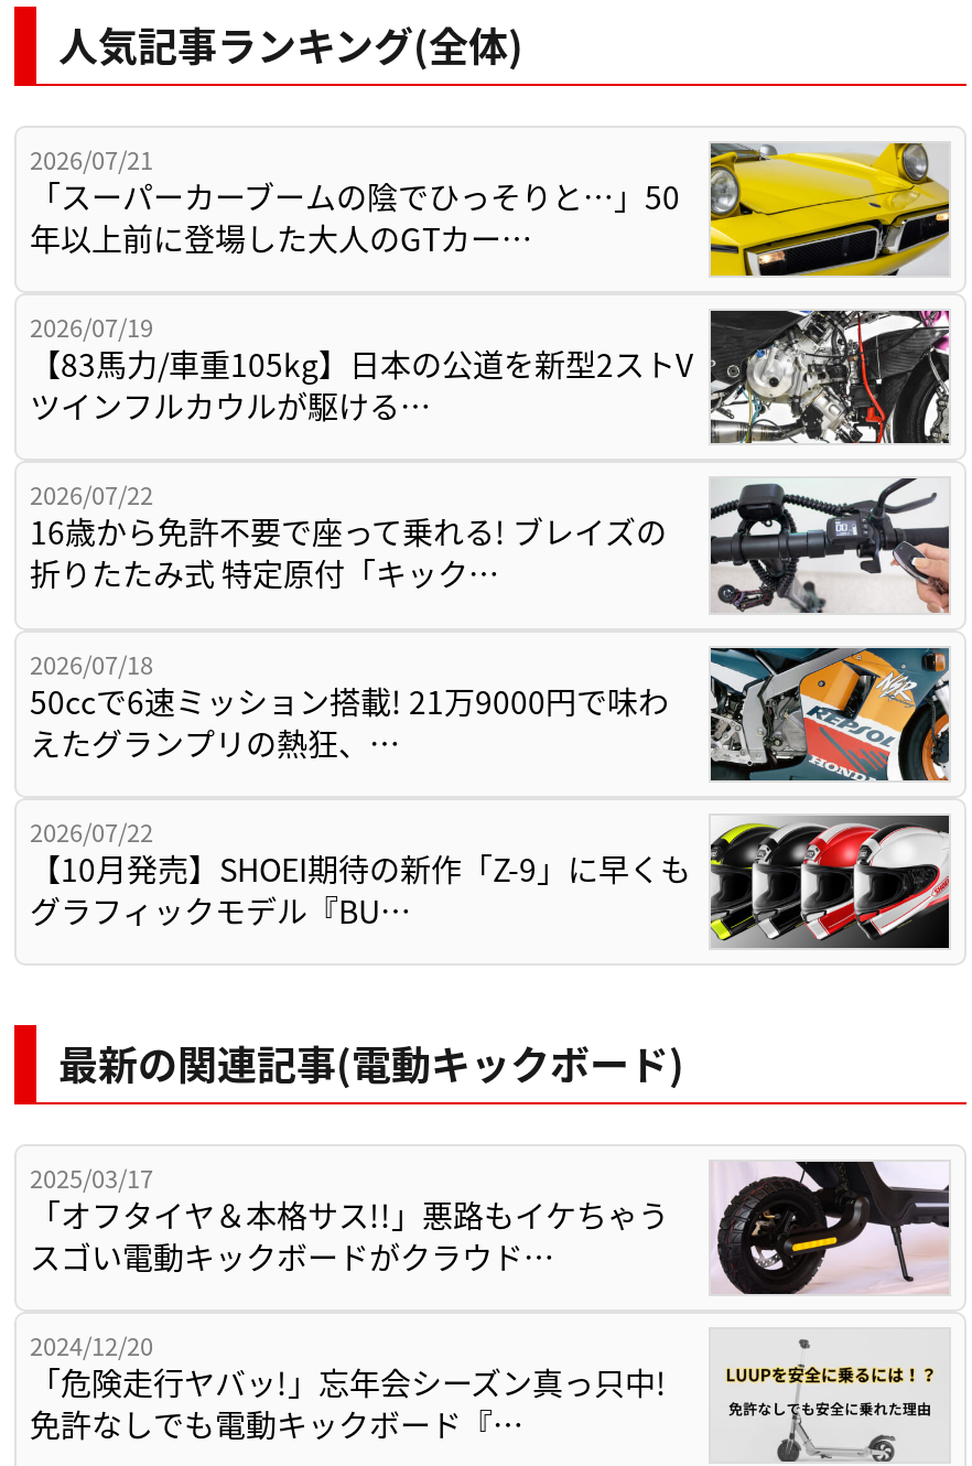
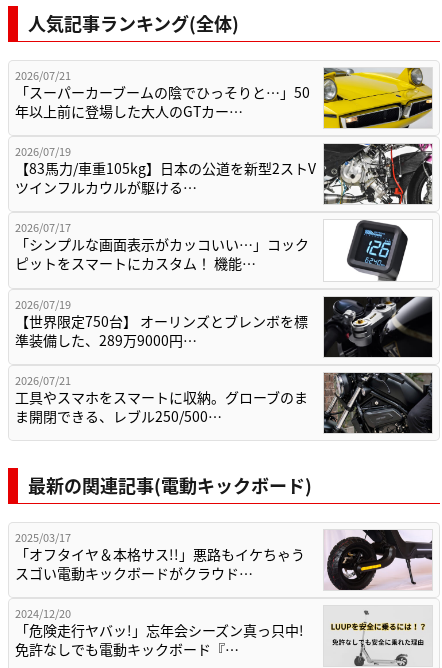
[30,476,951,615] [image] | 2026/07/22 | 16歳から免許不要で座って乗れる! ブレイズの | 折りたたみ式 特定原付「キック… -> [15,219,432,282] [image] | 2026/07/17 | 「シンプルな画面表示がカッコいい…」コック | ピットをスマートにカスタム！ 機能…
[30,645,951,783] [image] | 2026/07/18 | 50ccで6速ミッション搭載! 21万9000円で味わ | えたグランプリの熱狂、… -> [15,296,433,358] [image] | 2026/07/19 | 【世界限定750台】 オーリンズとブレンボを標 | 準装備した、289万9000円…
[30,813,951,950] [image] | 2026/07/22 | 【10月発売】SHOEI期待の新作「Z-9」に早くも | グラフィックモデル『BU… -> [15,372,433,434] [image] | 2026/07/21 | 工具やスマホをスマートに収納。グローブのま | ま開閉できる、レブル250/500…

